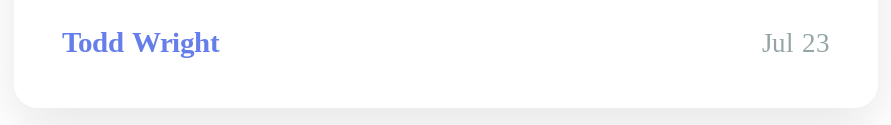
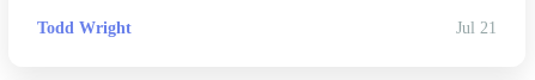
[762,27,830,57] Jul 23 -> [456,19,497,37] Jul 21

